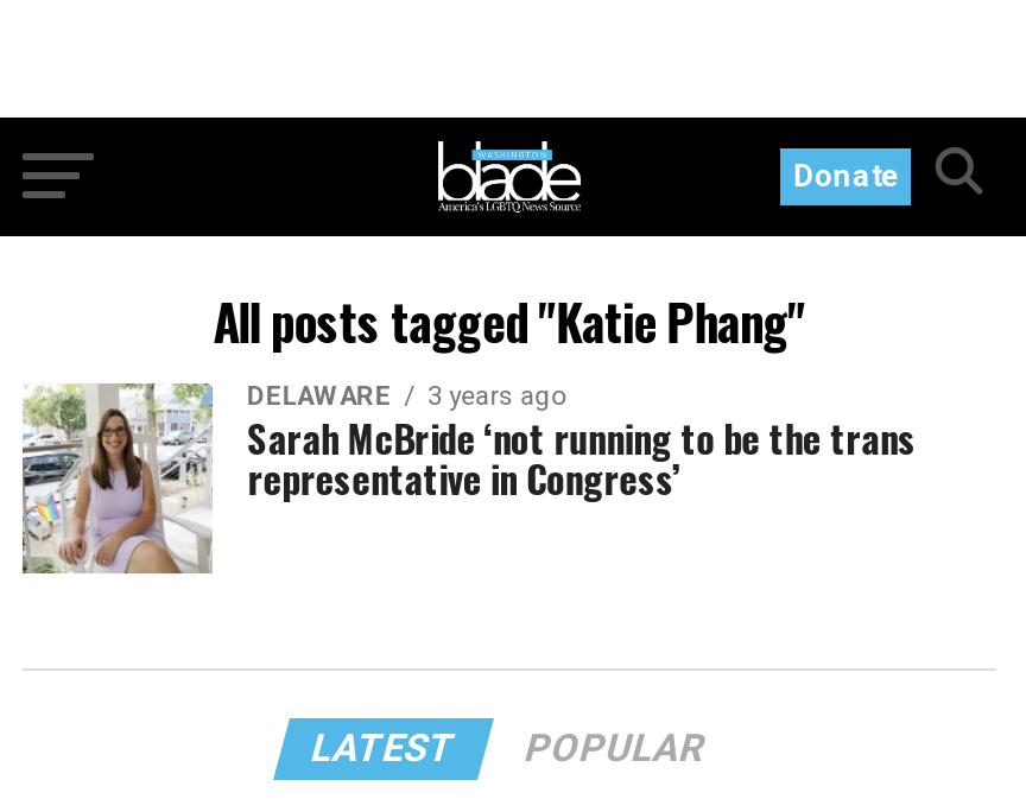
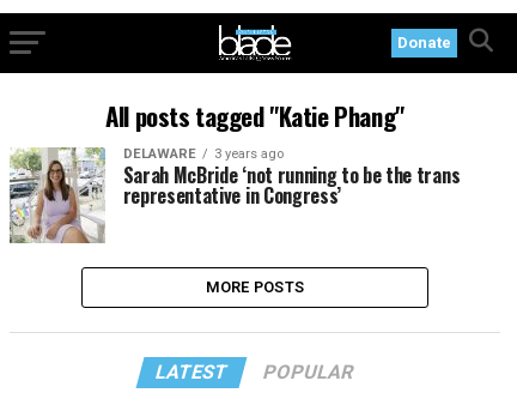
none -> [205,278,304,296] MORE POSTS

